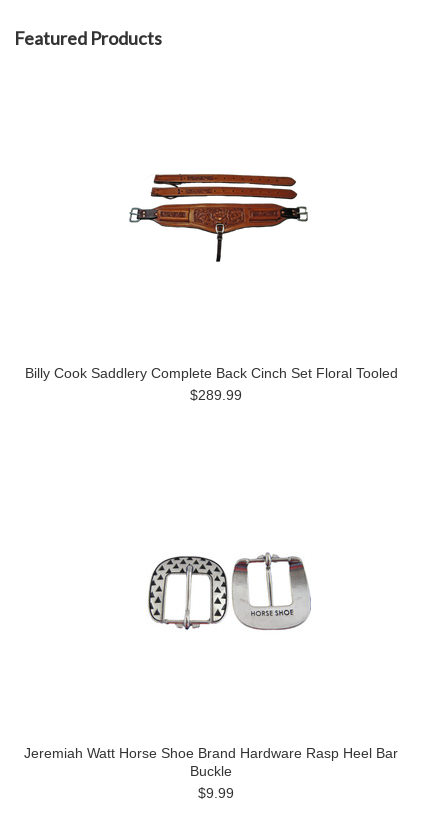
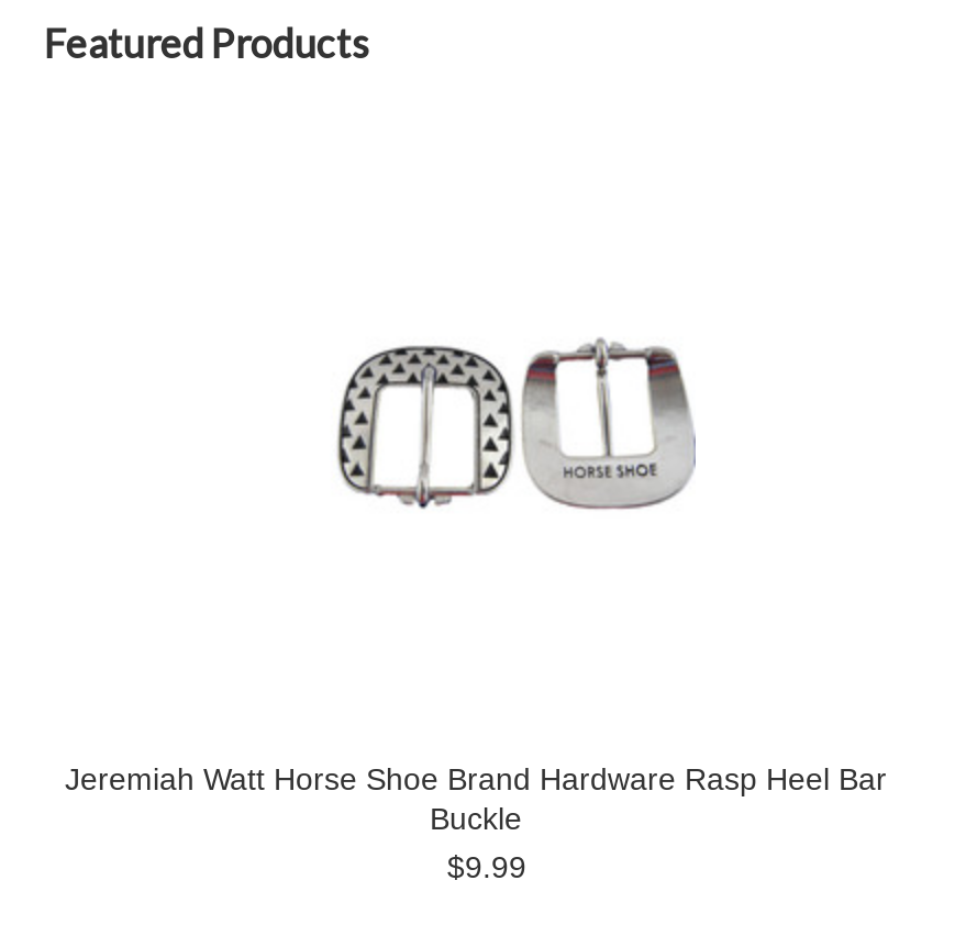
[128,173,309,263] [image] -> none
[24,365,397,403] Billy Cook Saddlery Complete Back Cinch Set Floral Tooled | $289.99 -> none

